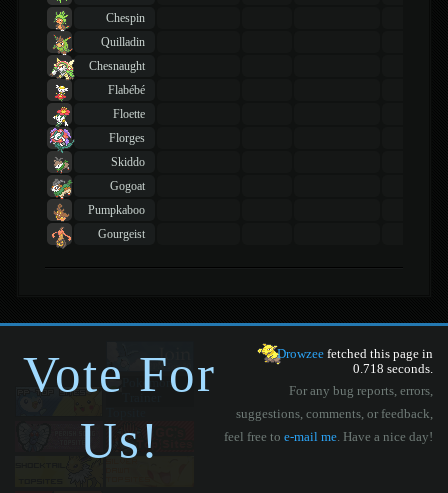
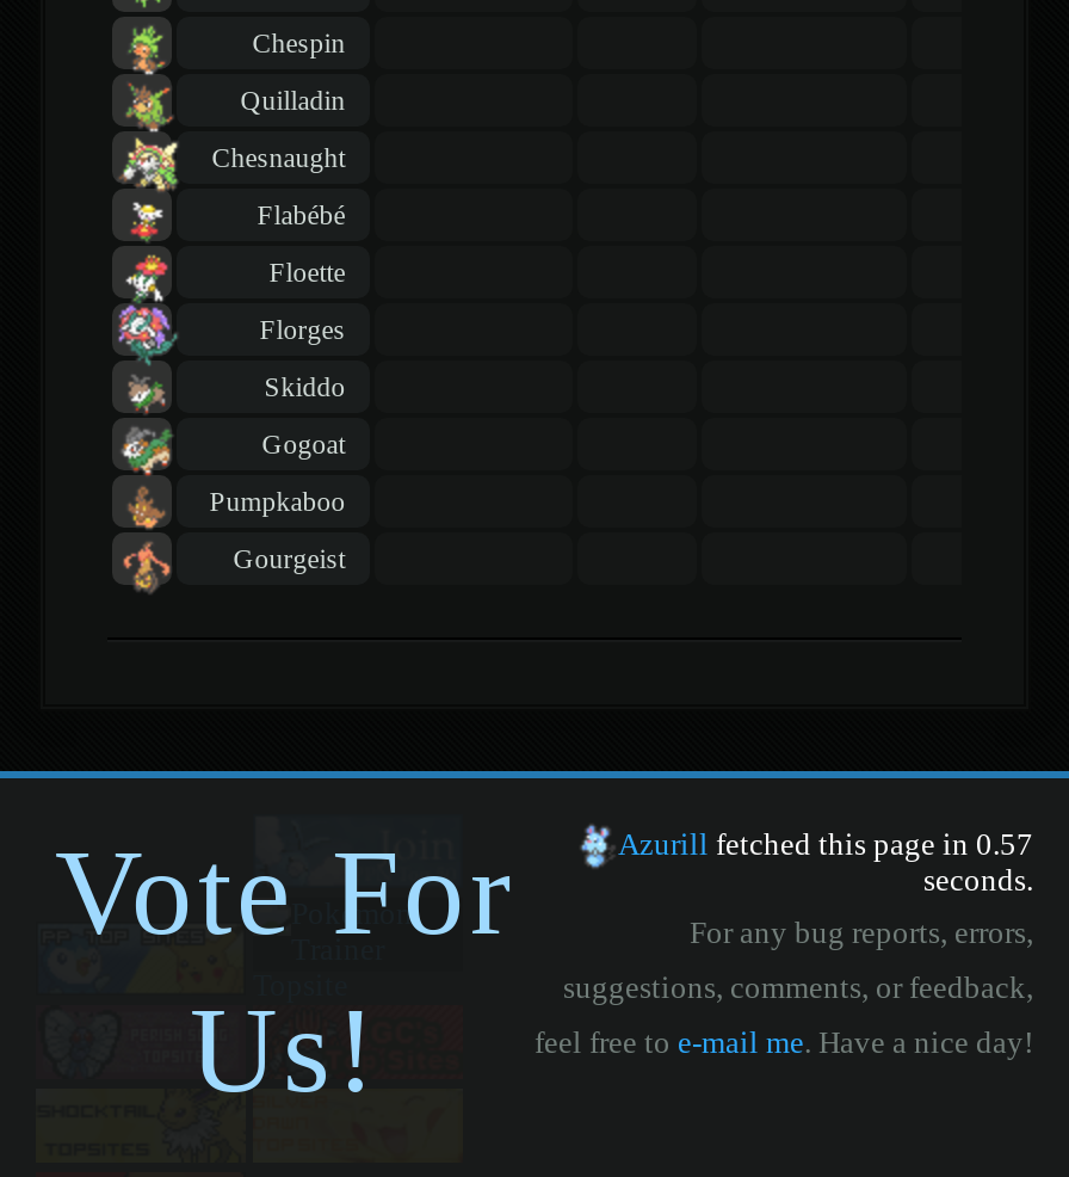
[277,347,433,376] Drowzee fetched this page in | 0.718 seconds. -> [618,828,1033,898] Azurill fetched this page in 0.57 | seconds.

